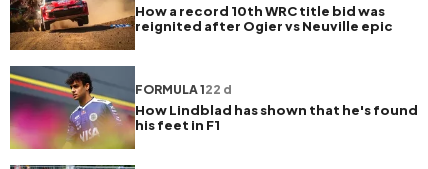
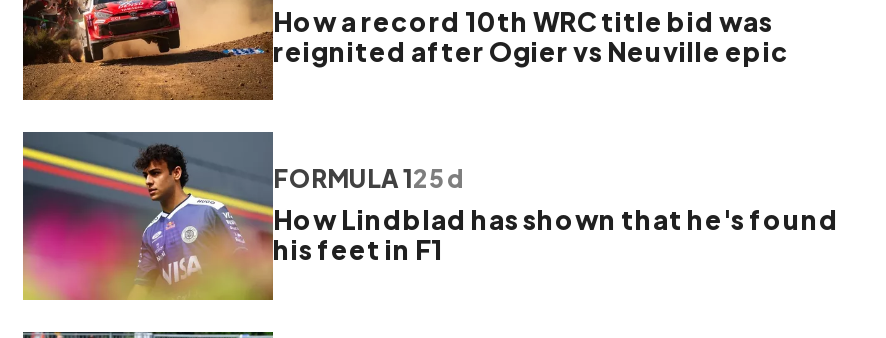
[135,82,232,97] FORMULA 122 d -> [273,164,465,194] FORMULA 125 d

